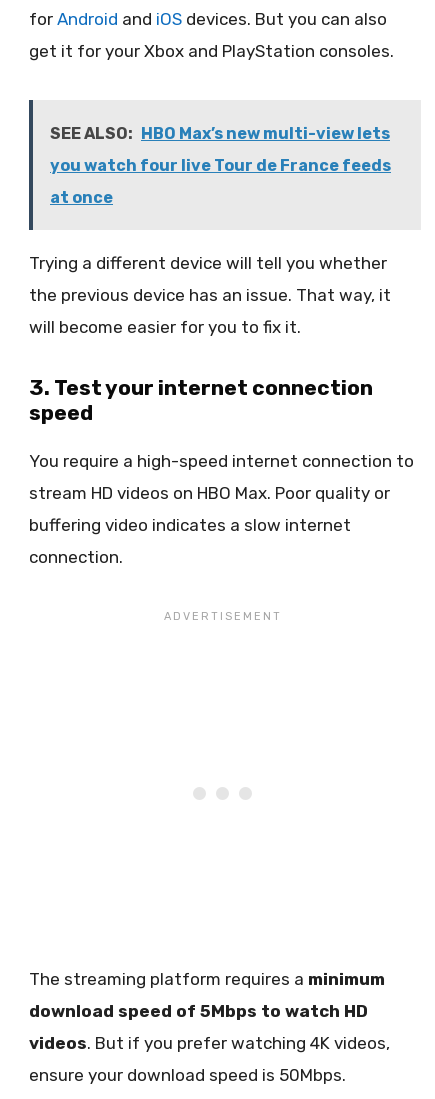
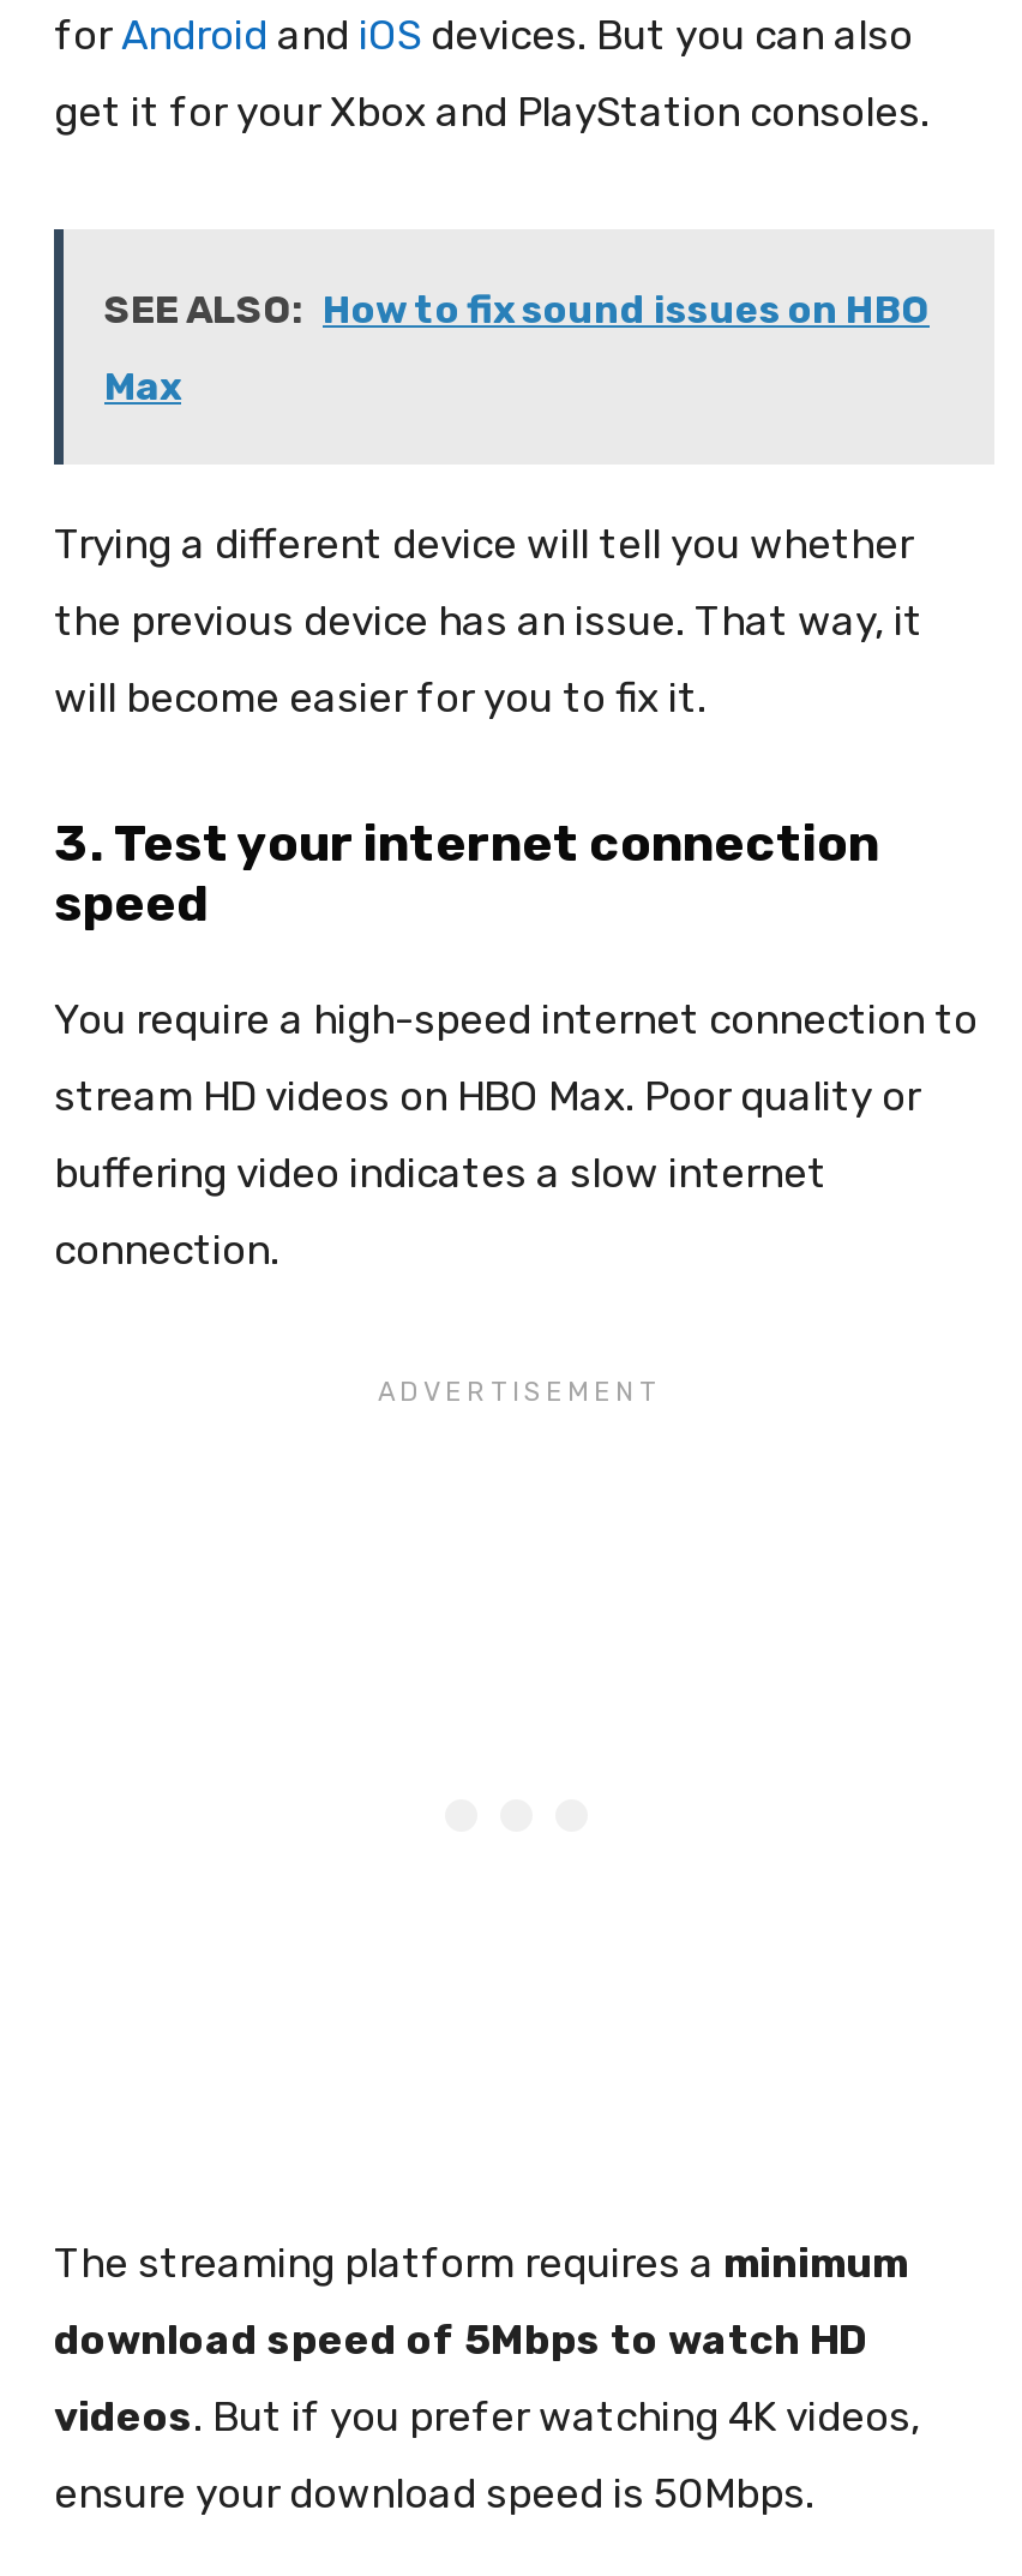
[50,123,391,206] SEE ALSO: HBO Max’s new multi-view lets | you watch four live Tour de France feeds | at once -> [104,286,930,408] SEE ALSO: How to fix sound issues on HBO | Max

